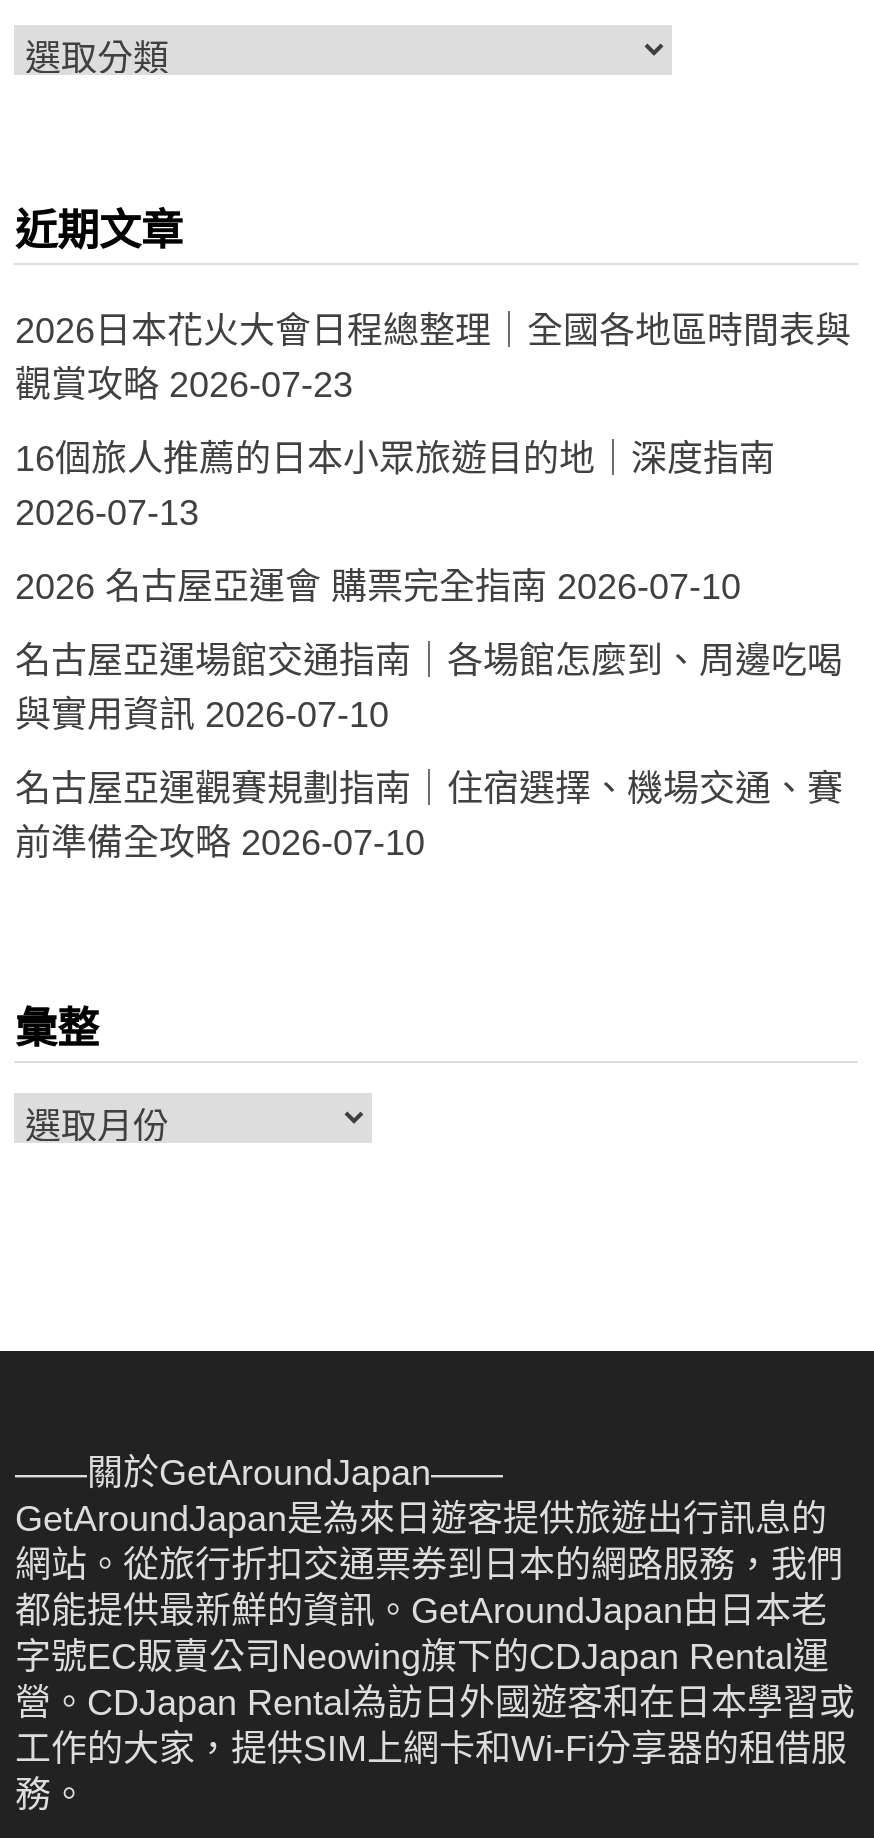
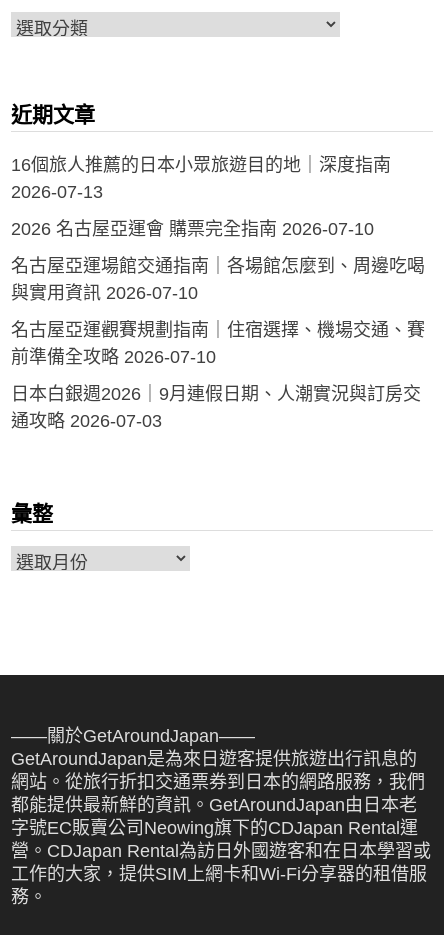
[15,311,851,405] 2026日本花火大會日程總整理｜全國各地區時間表與 | 觀賞攻略 2026-07-23 -> none
moved [15,439,843,863] -> [11,155,425,367]: 16個旅人推薦的日本小眾旅遊目的地｜深度指南 | 2026-07-13 | 2026 名古屋亞運會 購票完全指南 2026-07-10 | 名古屋亞運場館交通指南｜各場館怎麼到、周邊吃喝 | 與實用資訊 2026-07-10 | 名古屋亞運觀賽規劃指南｜住宿選擇、機場交通、賽 | 前準備全攻略 2026-07-10
none -> [11,384,421,431] 日本白銀週2026｜9月連假日期、人潮實況與訂房交 | 通攻略 2026-07-03

